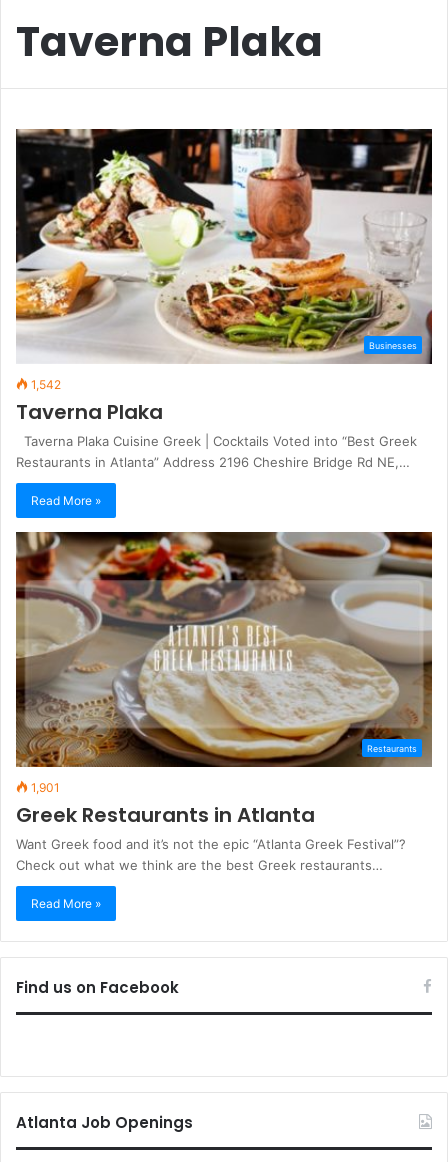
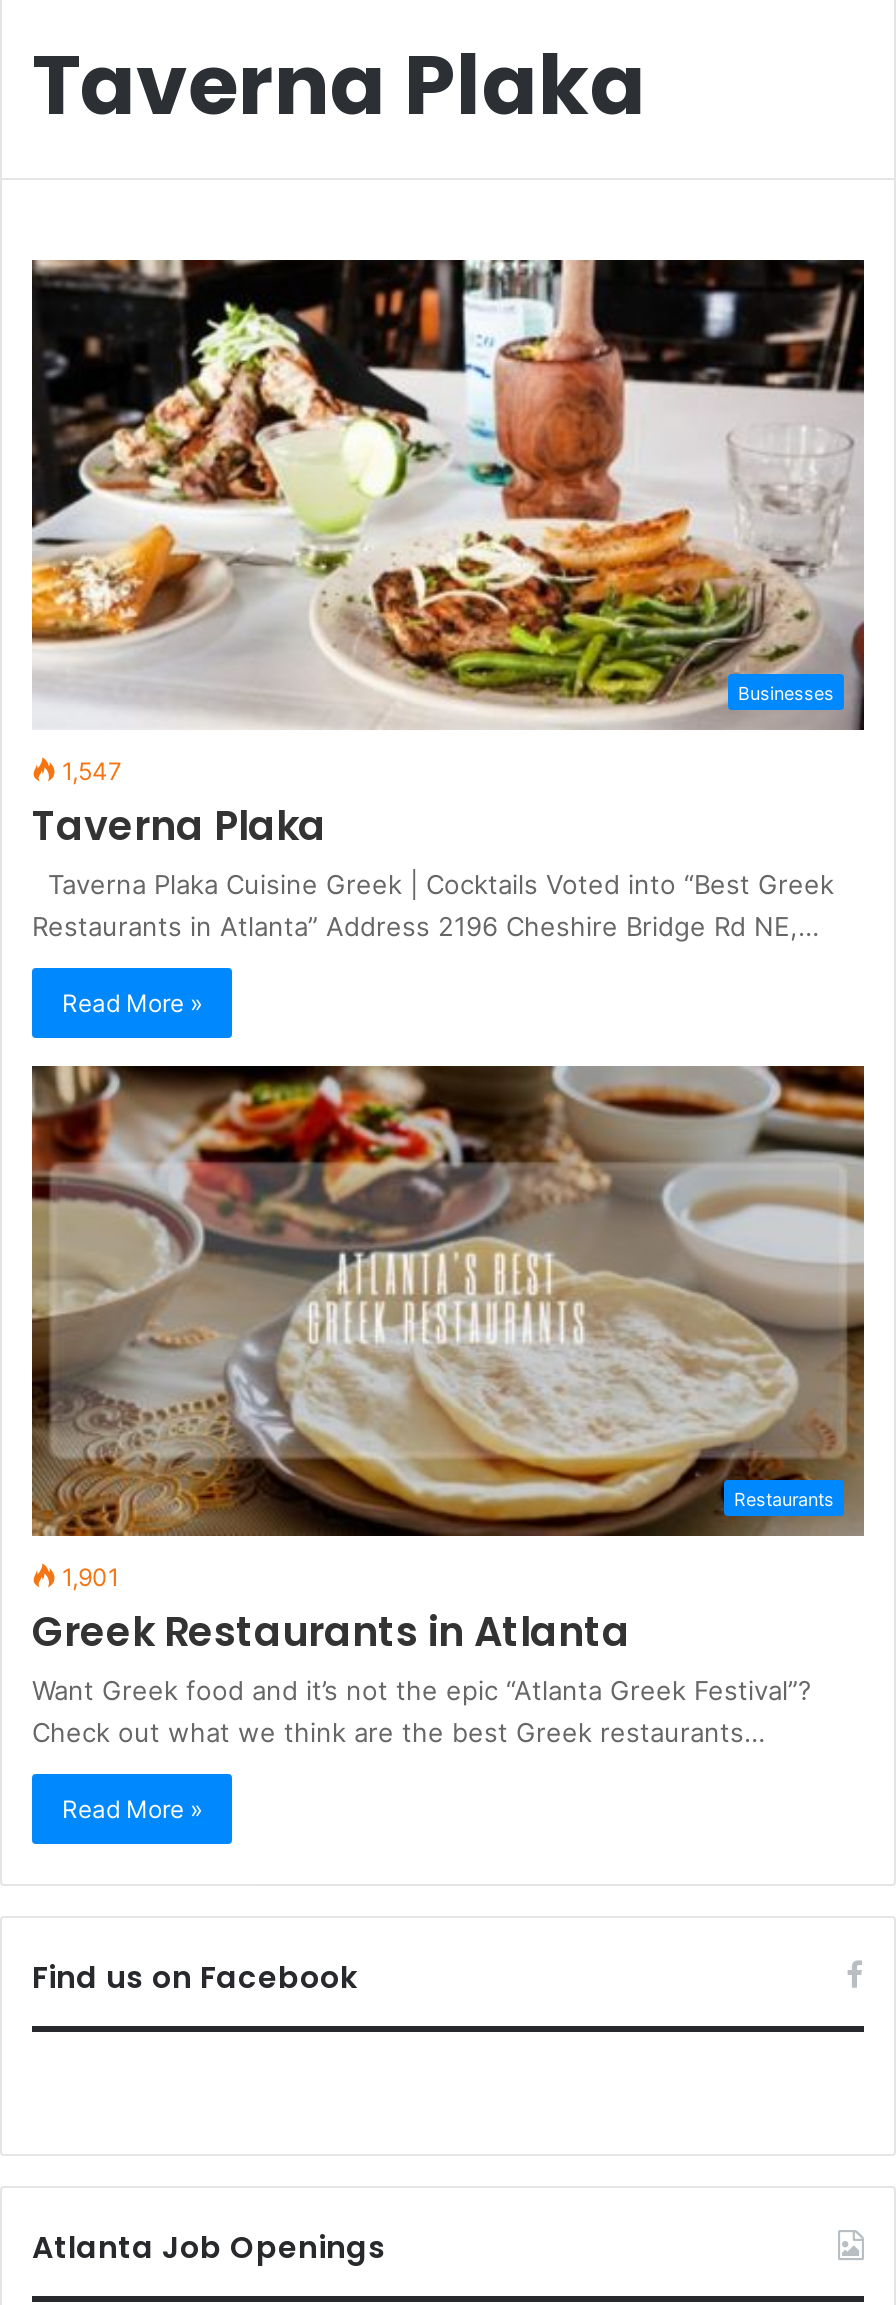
[28,377,61,392] 1,542 -> [56,756,122,786] 1,547

